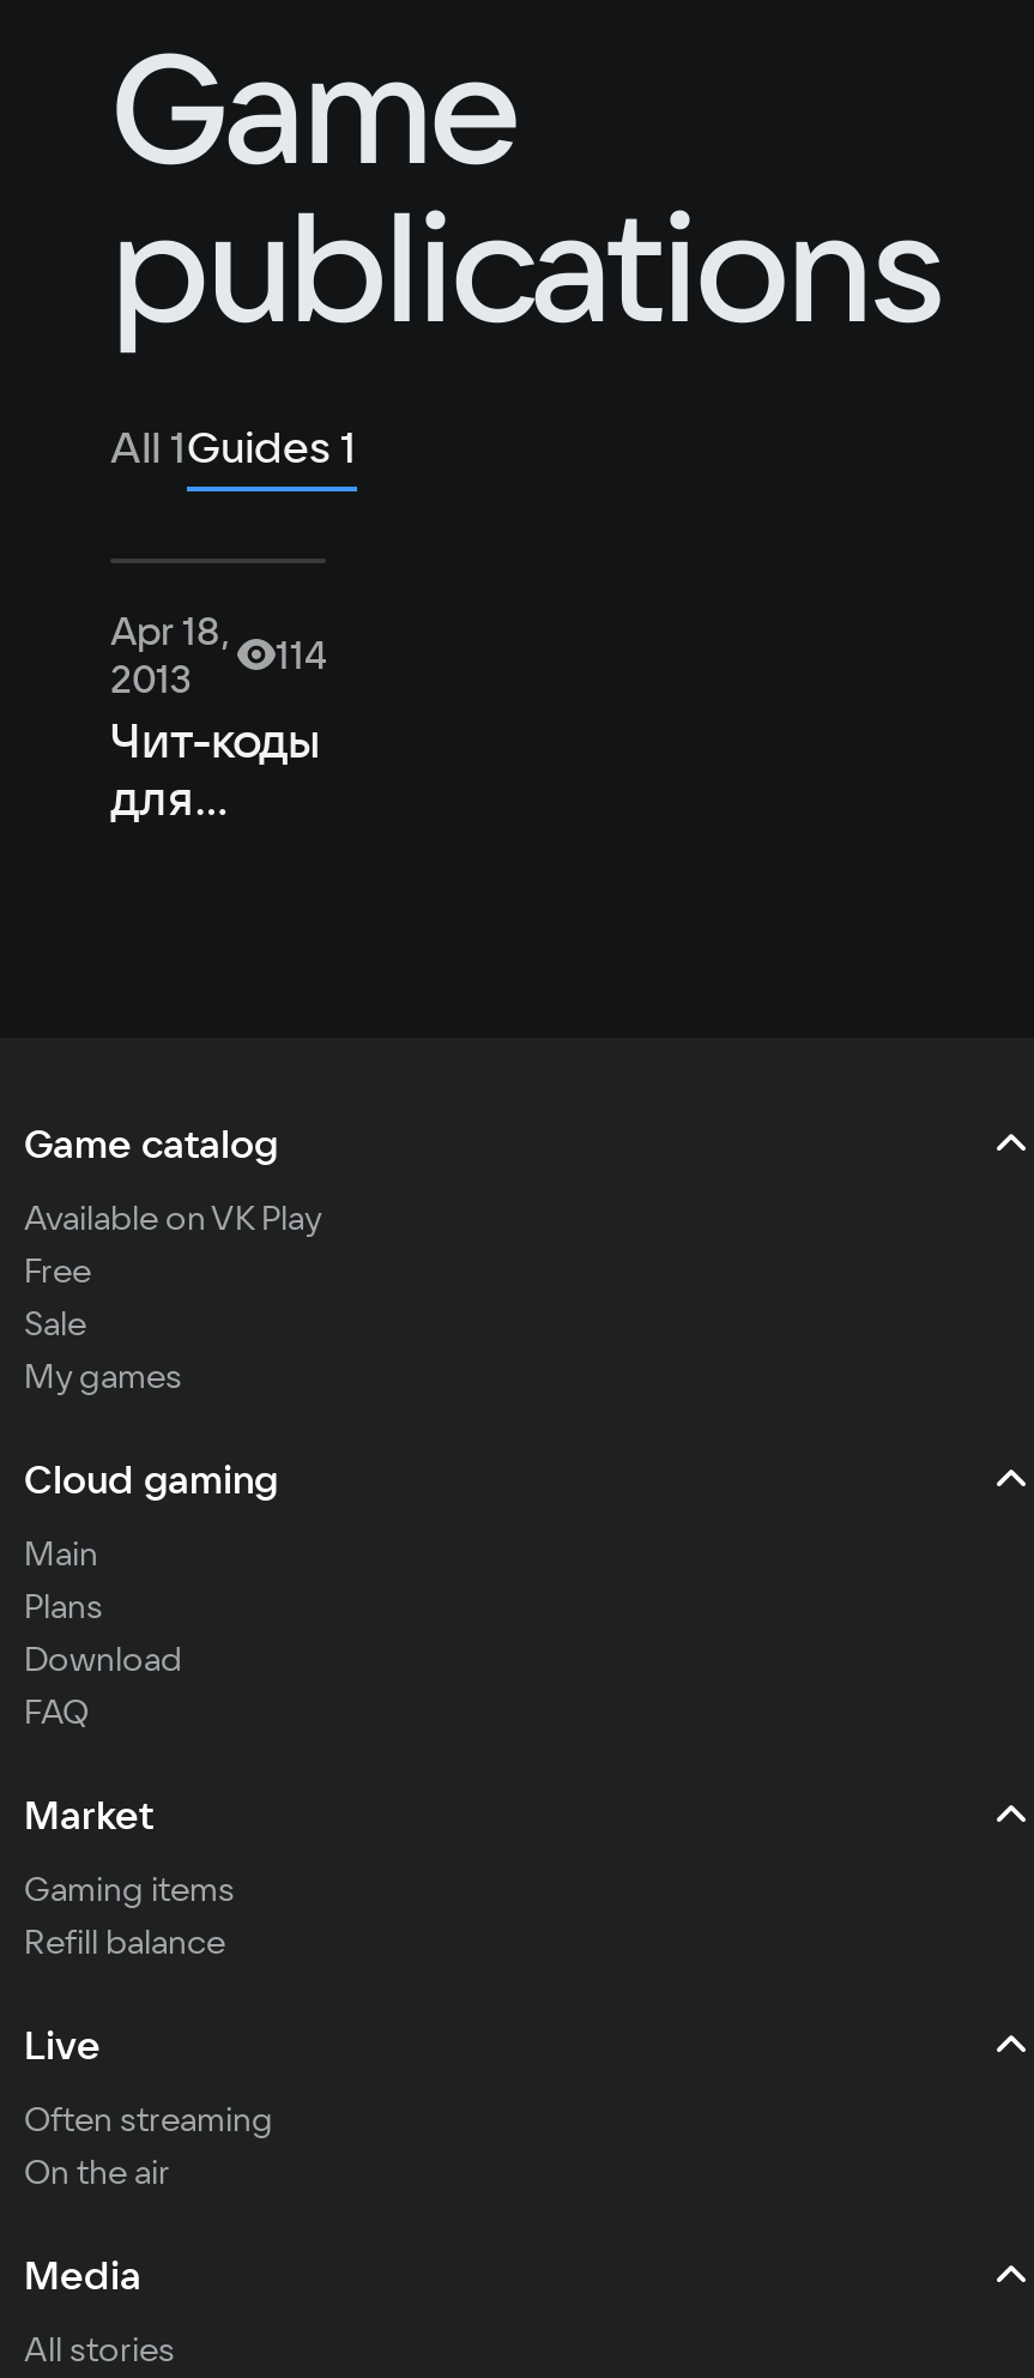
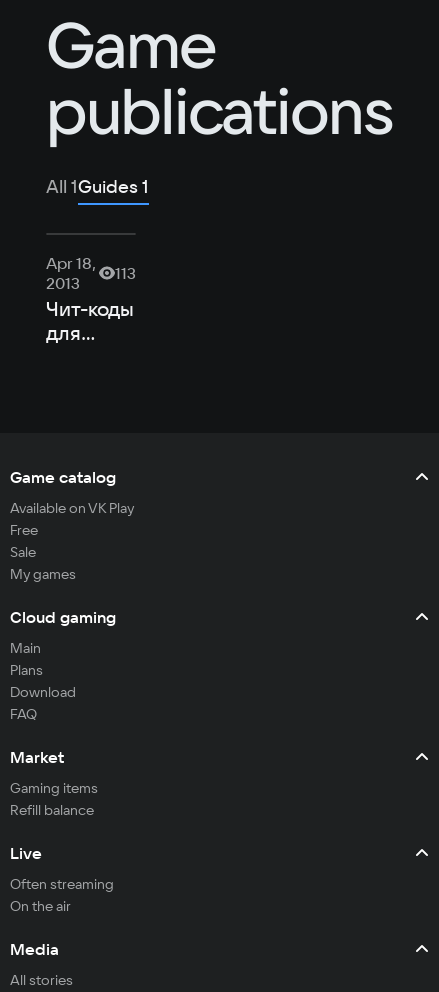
[110,606,326,702] Apr 18, 2013 114 -> [46,253,136,293] Apr 18, 2013 113

